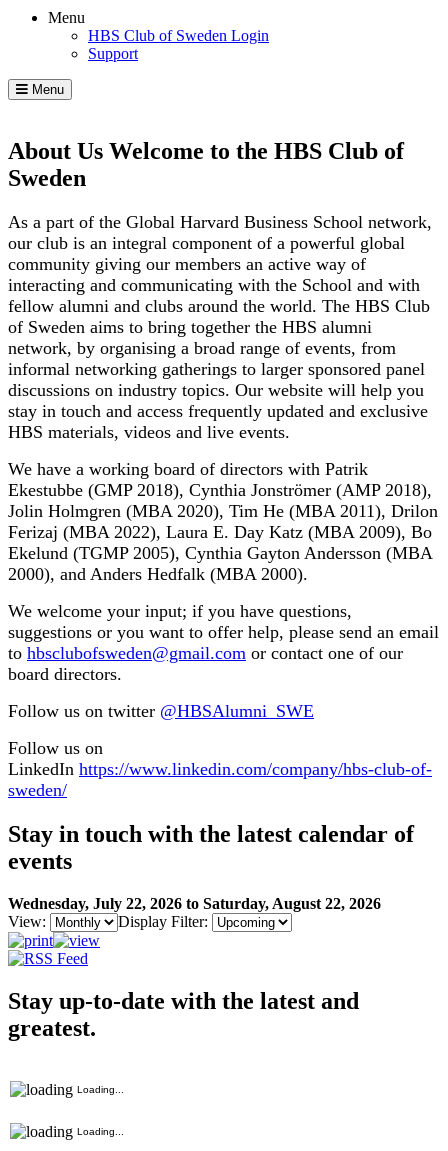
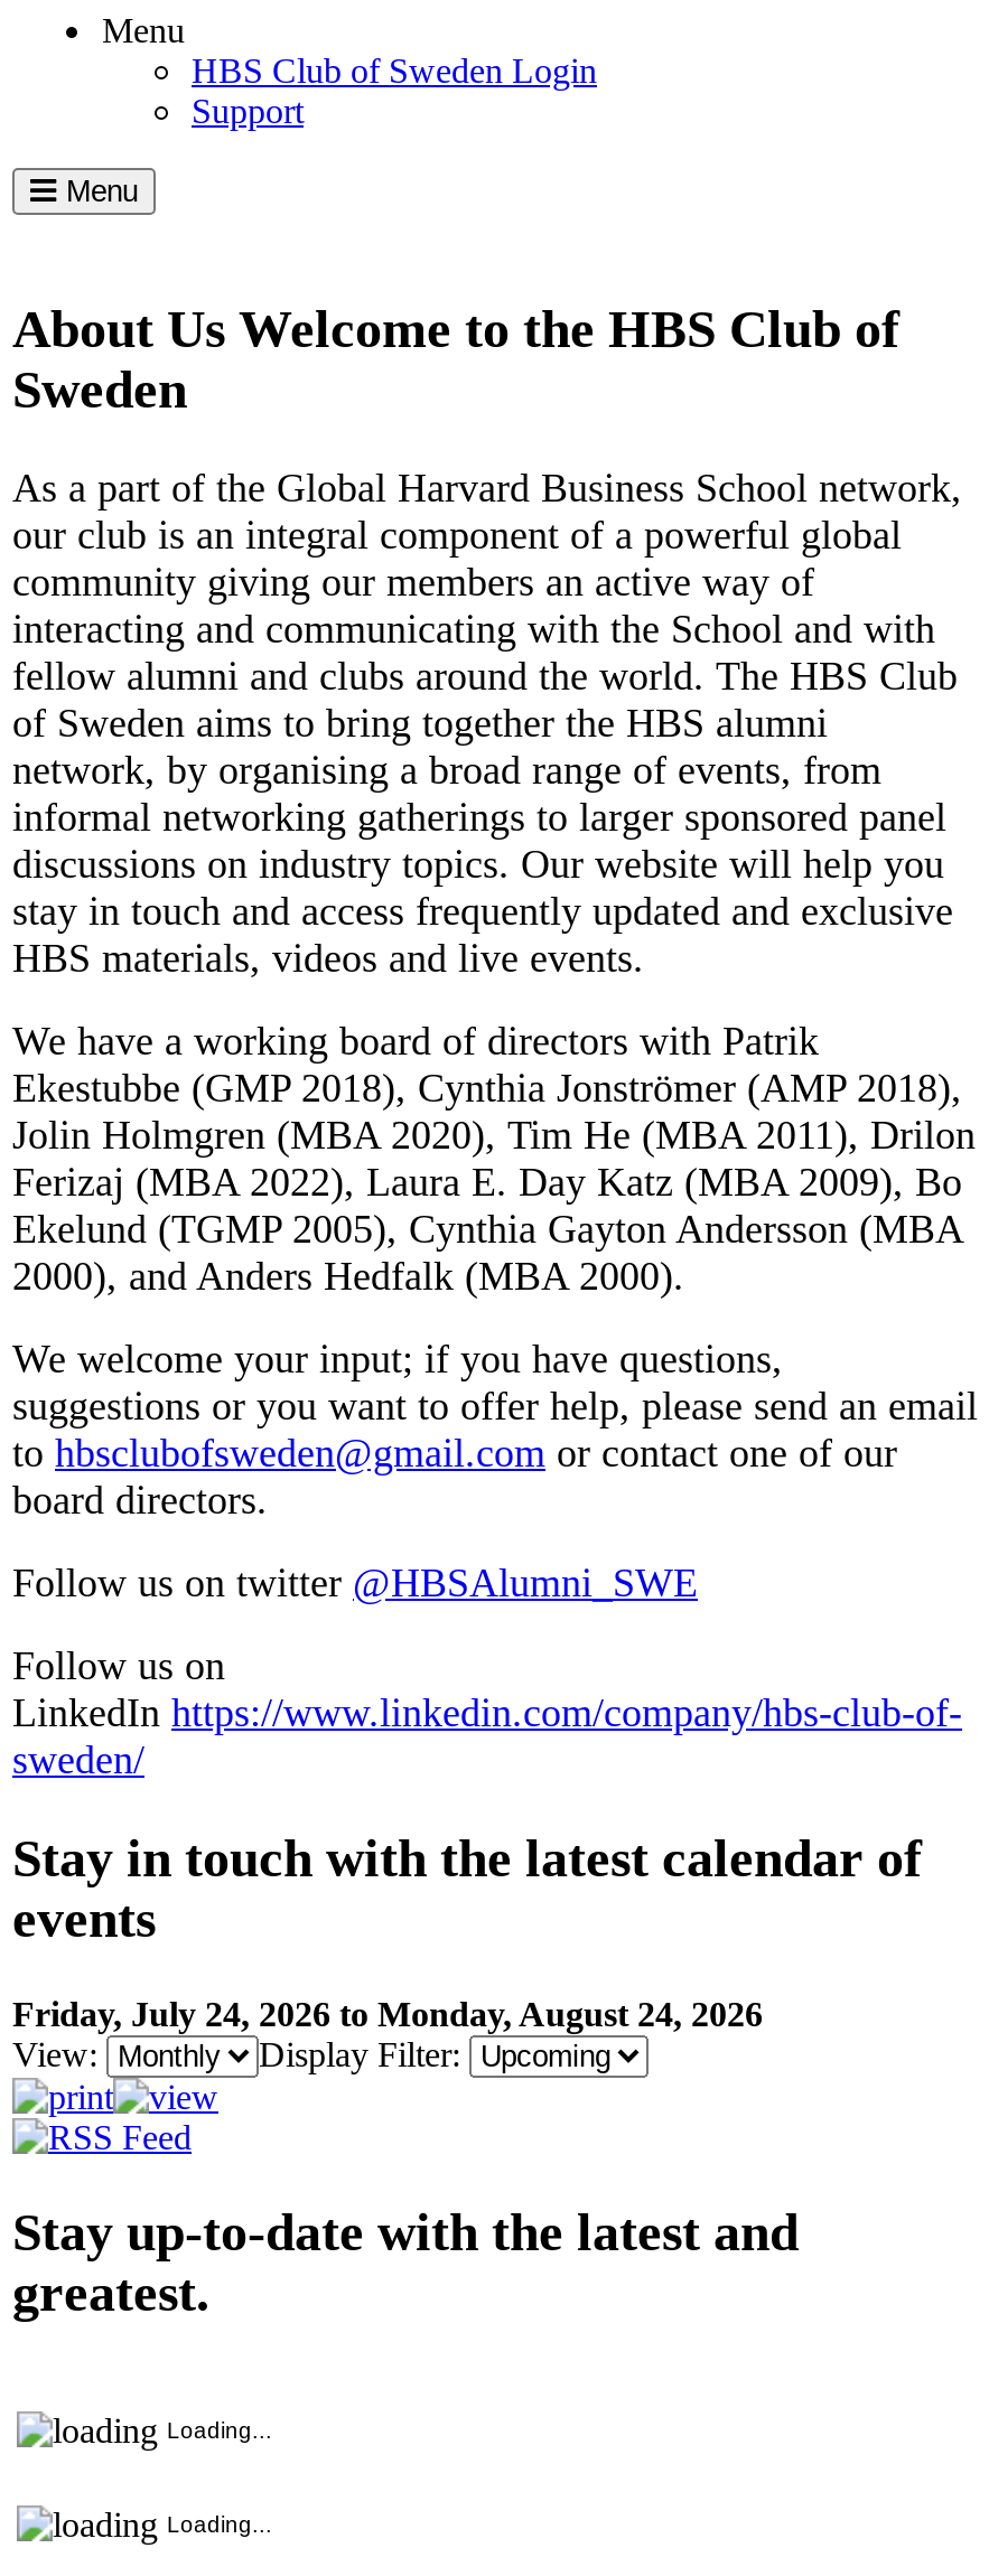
[8,895,381,912] Wednesday, July 22, 2026 to Saturday, August 22, 2026 -> [12,1994,763,2032] Friday, July 24, 2026 to Monday, August 24, 2026

